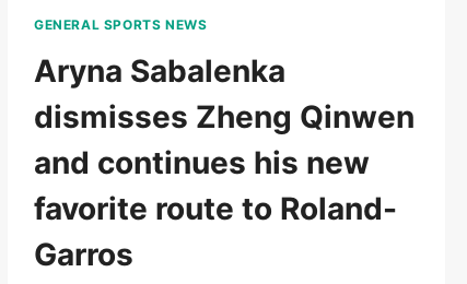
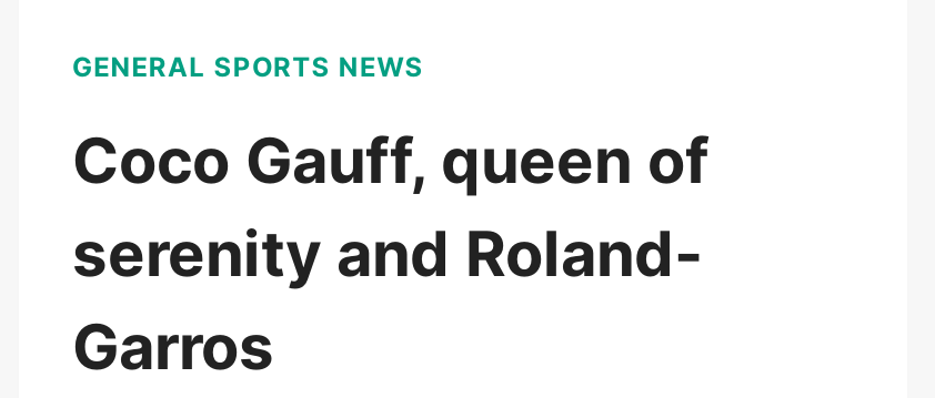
[34,53,415,227] Aryna Sabalenka | dismisses Zheng Qinwen | and continues his new | favorite route to Roland- -> [72,124,710,292] Coco Gauff, queen of | serenity and Roland-

